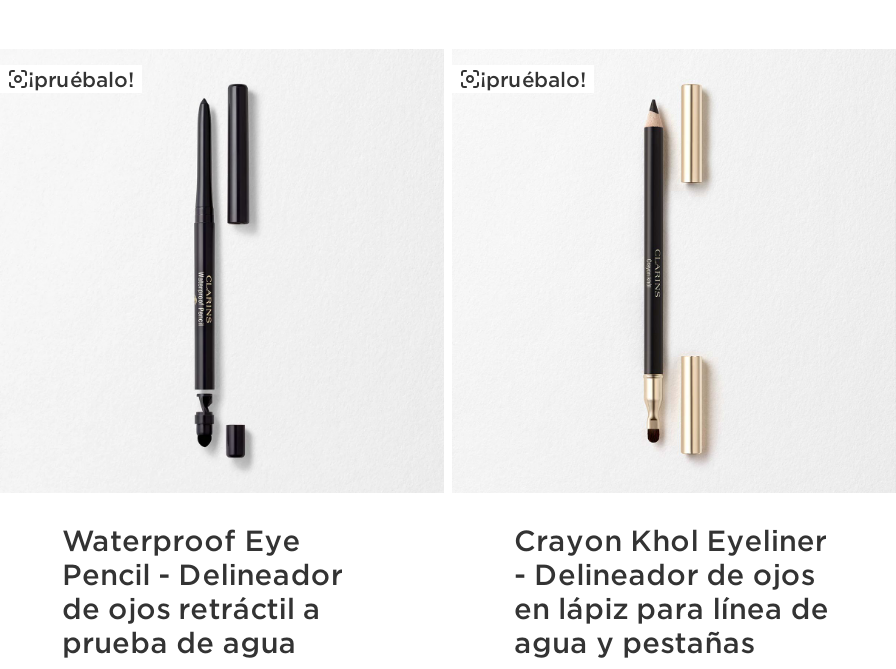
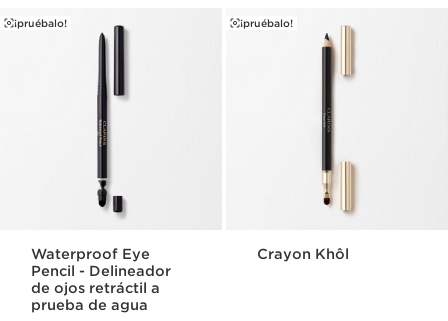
[514,525,829,659] Crayon Khol Eyeliner | - Delineador de ojos | en lápiz para línea de | agua y pestañas -> [257,246,349,262] Crayon Khôl

